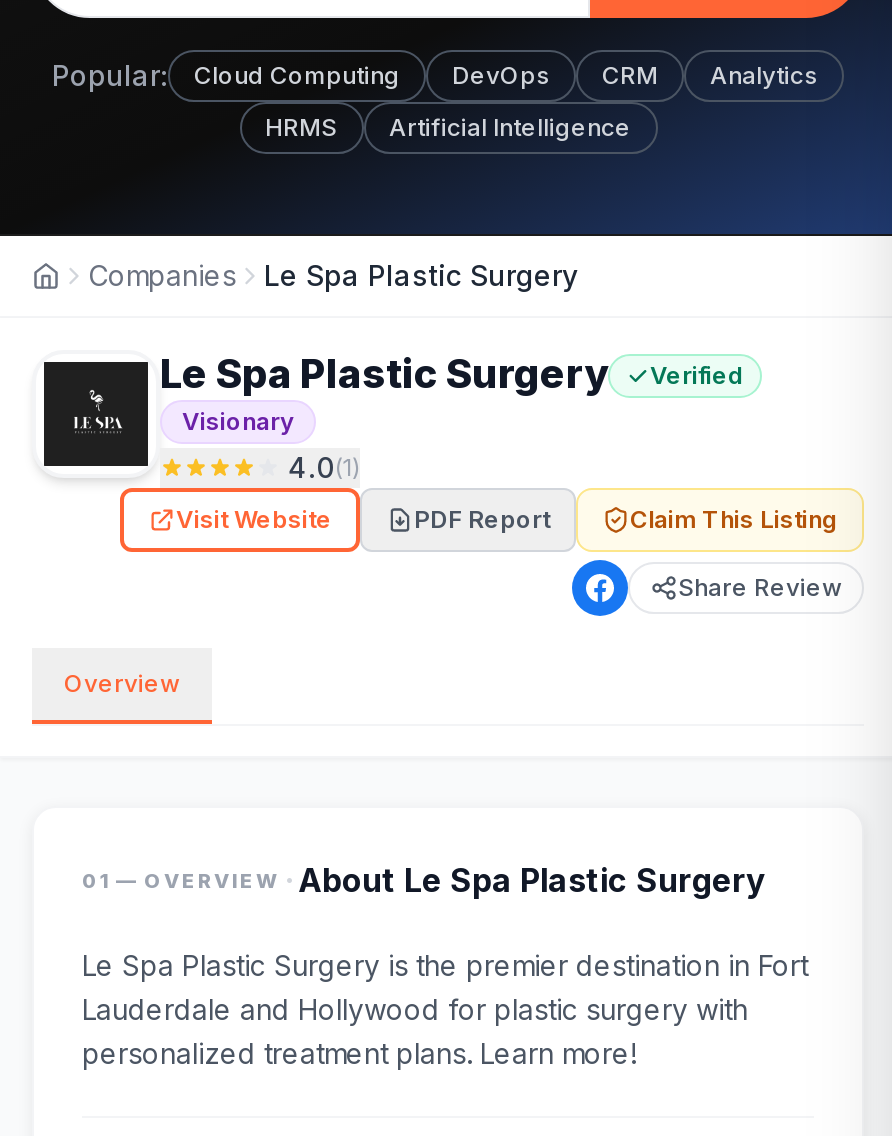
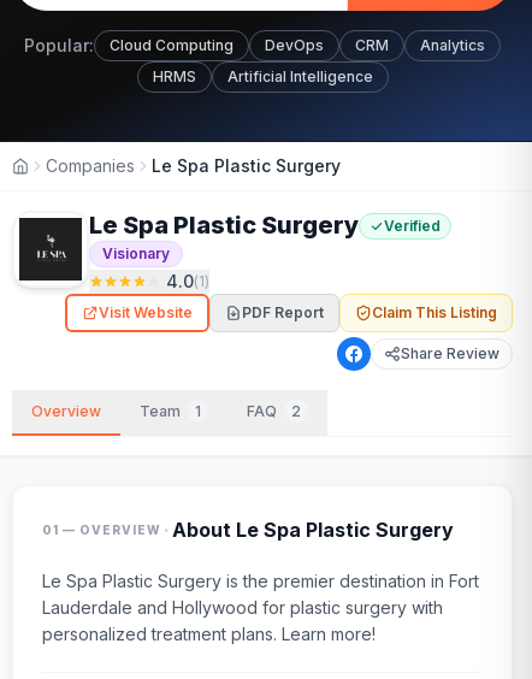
none -> [140,402,301,420] Team | 1 | FAQ | 2

